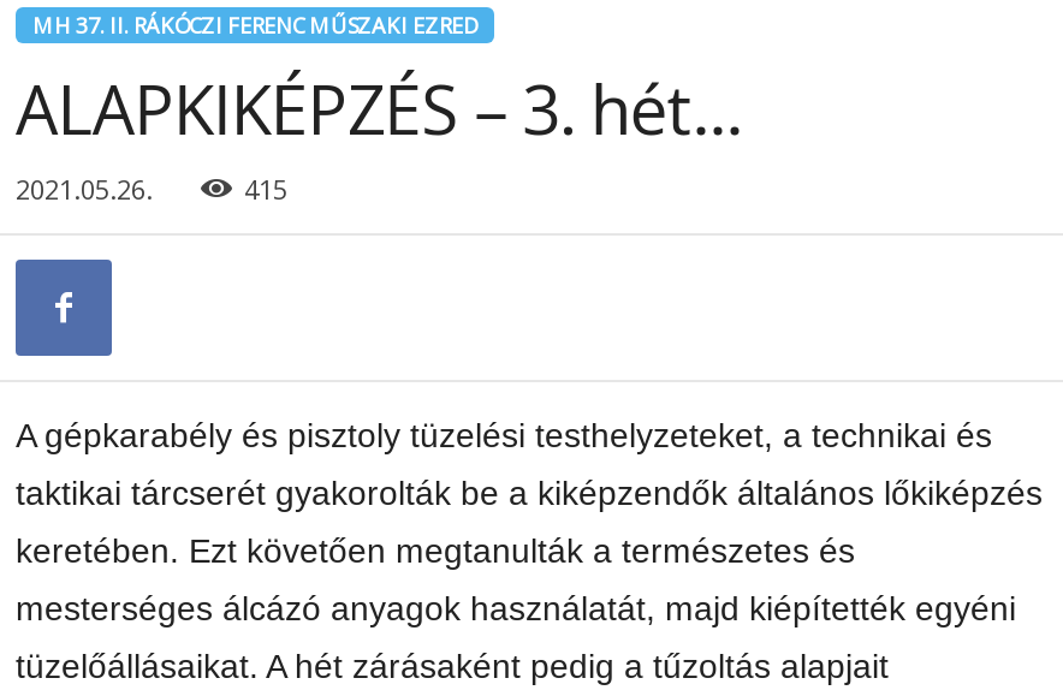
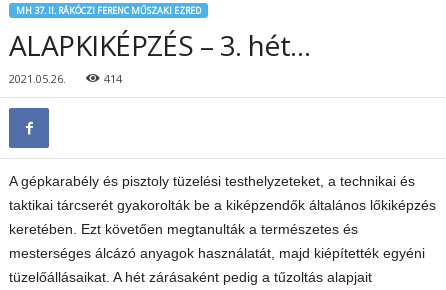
[244,171,287,207] 415 -> [104,71,122,86] 414

